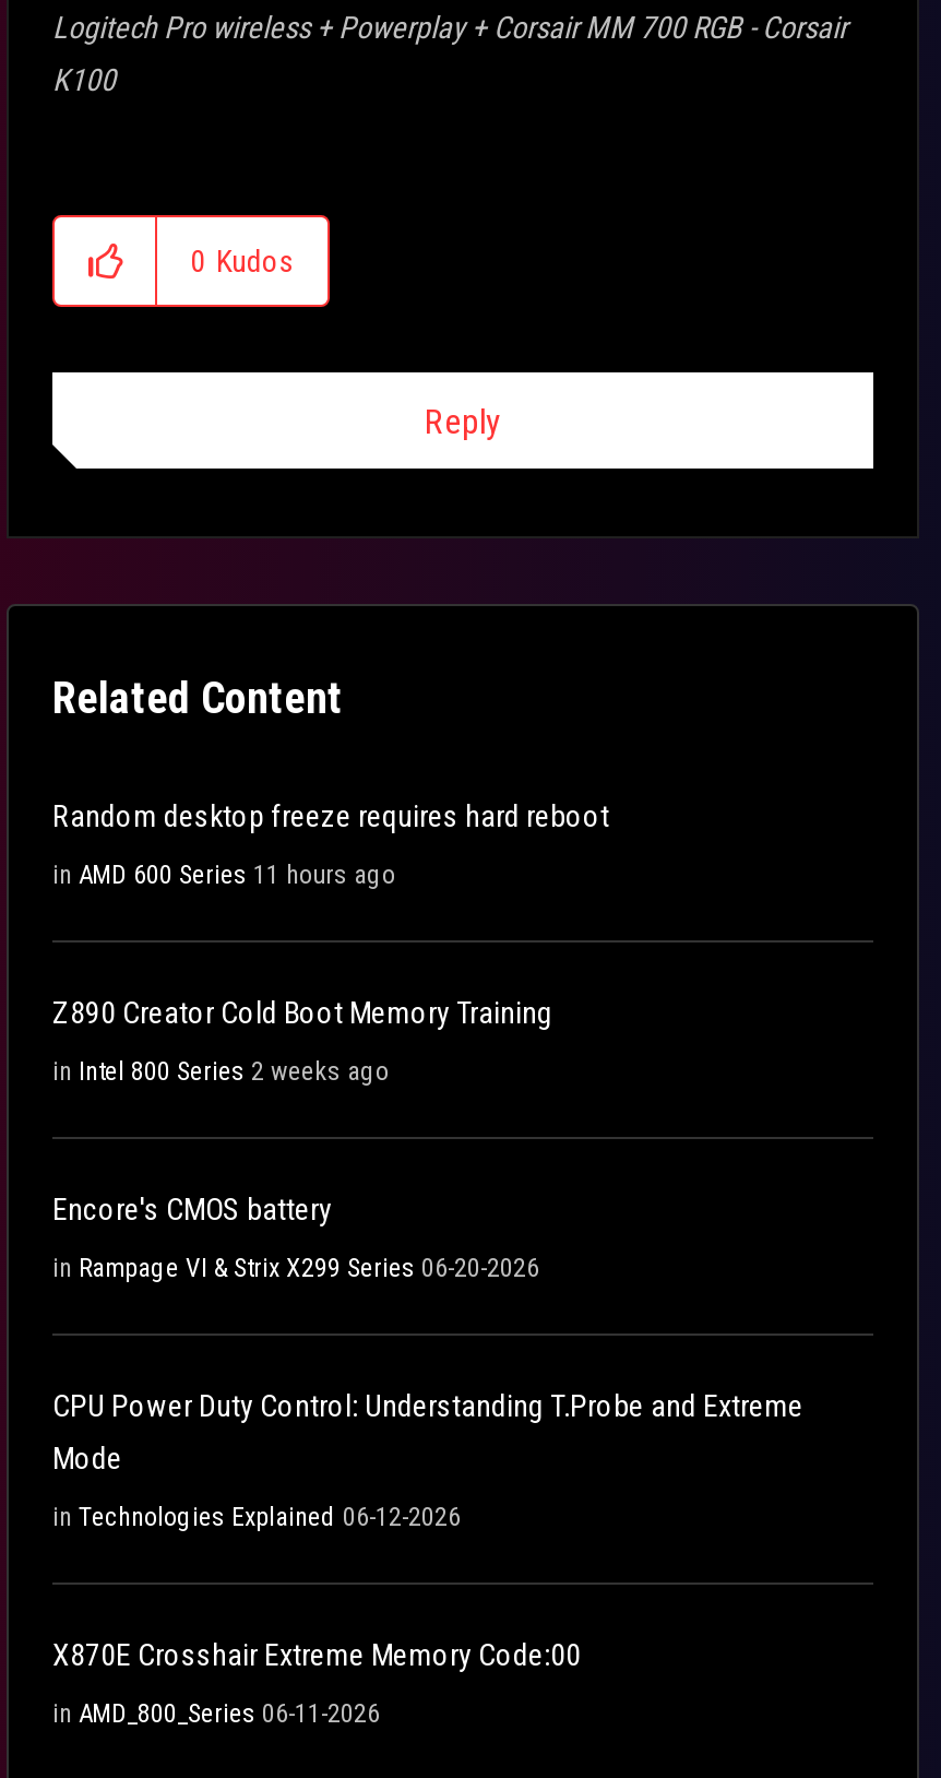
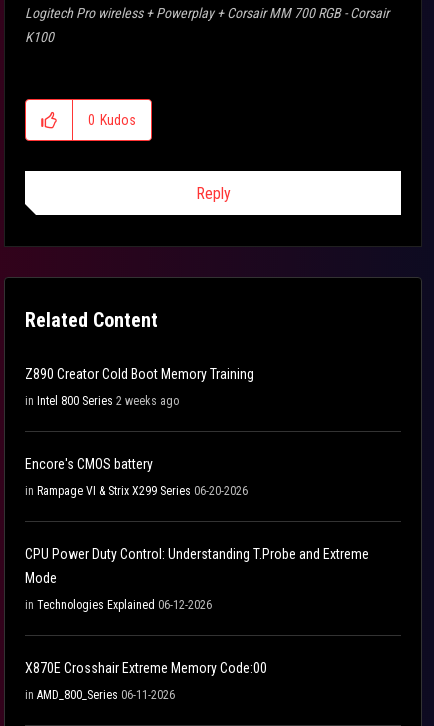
[52,798,609,890] Random desktop freeze requires hard reboot | in AMD 600 Series 11 hours ago -> none

